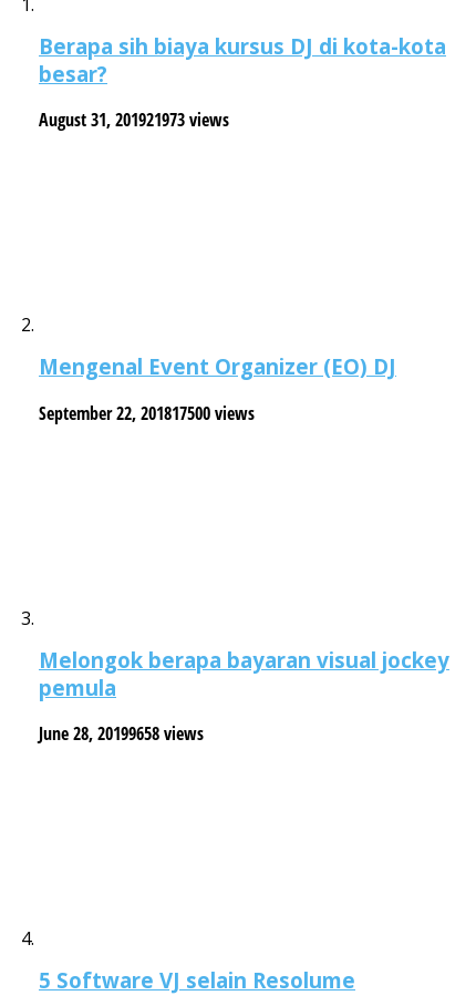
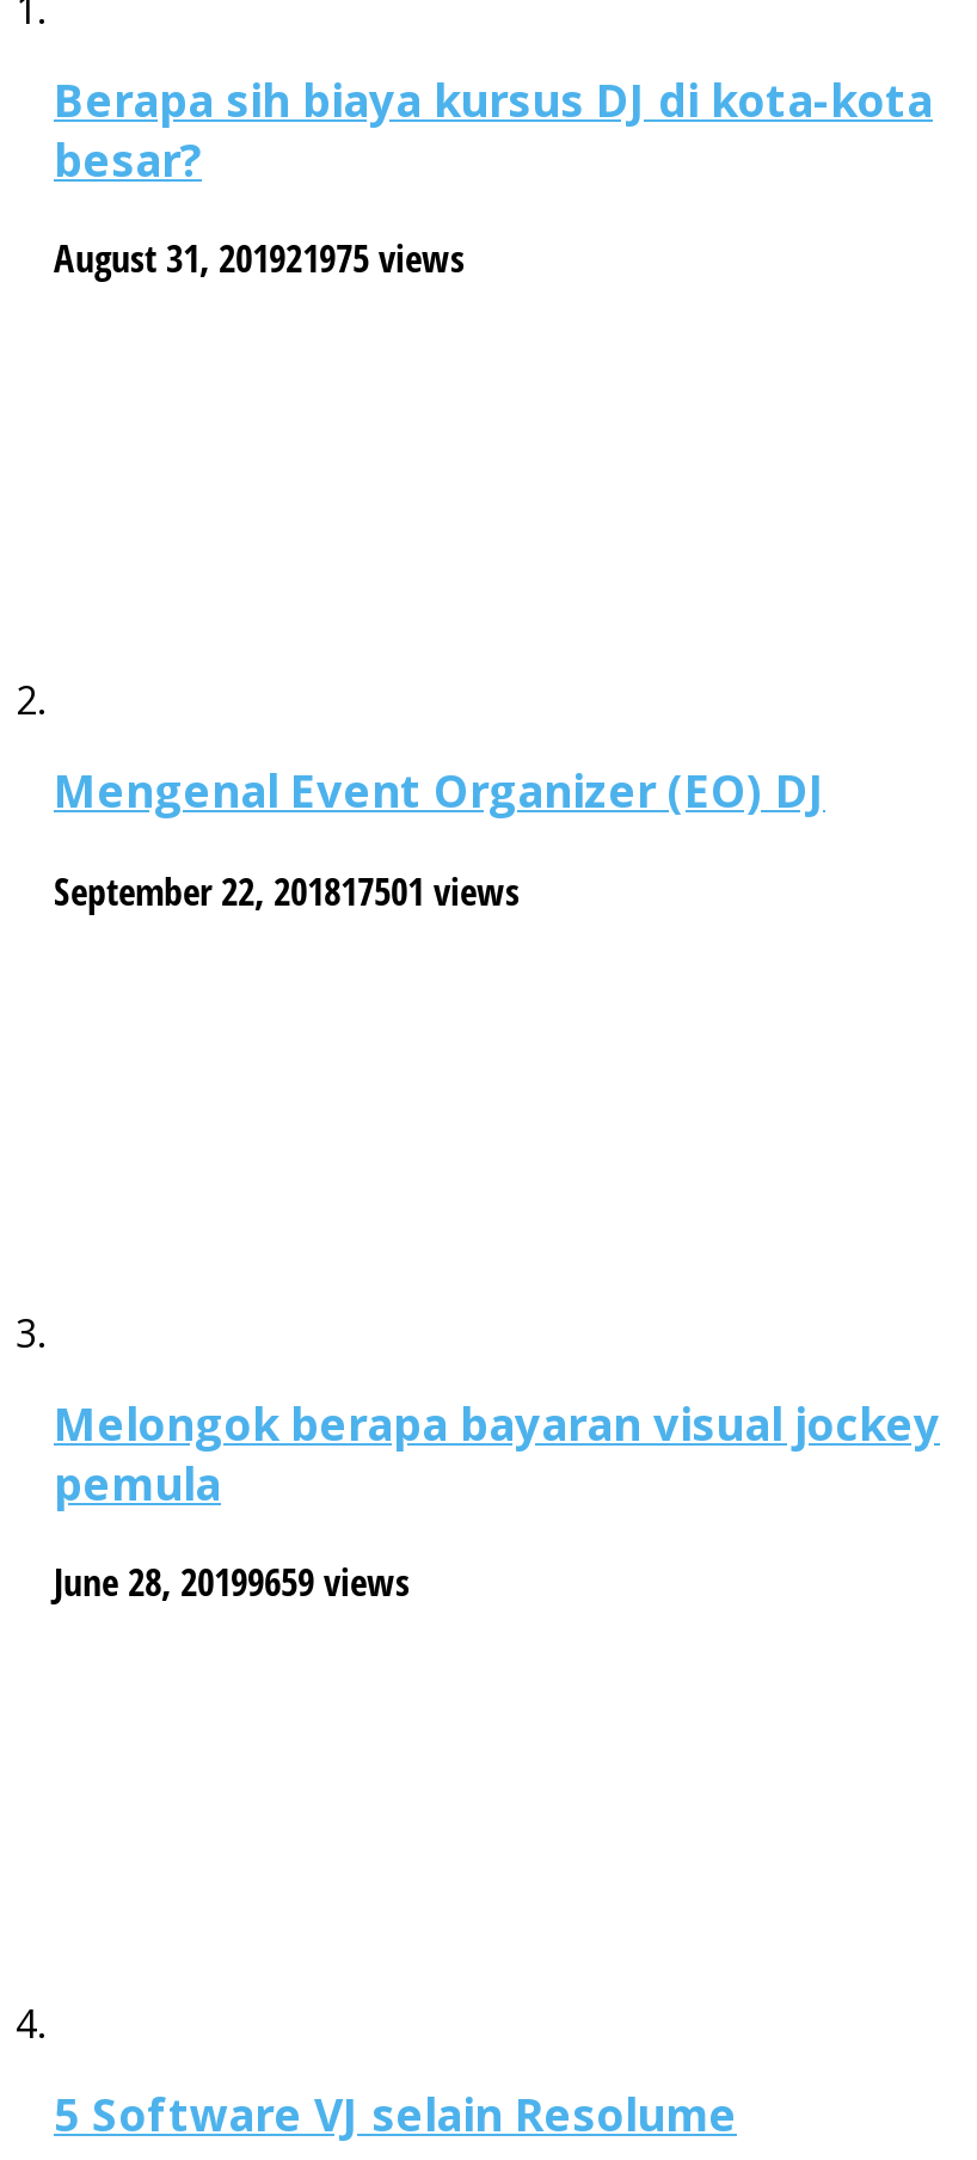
[39,108,229,132] August 31, 201921973 views -> [54,233,465,285] August 31, 201921975 views
[39,401,255,425] September 22, 201817500 views -> [54,864,520,917] September 22, 201817501 views
[39,721,204,746] June 28, 20199658 views -> [54,1556,410,1609] June 28, 20199659 views

